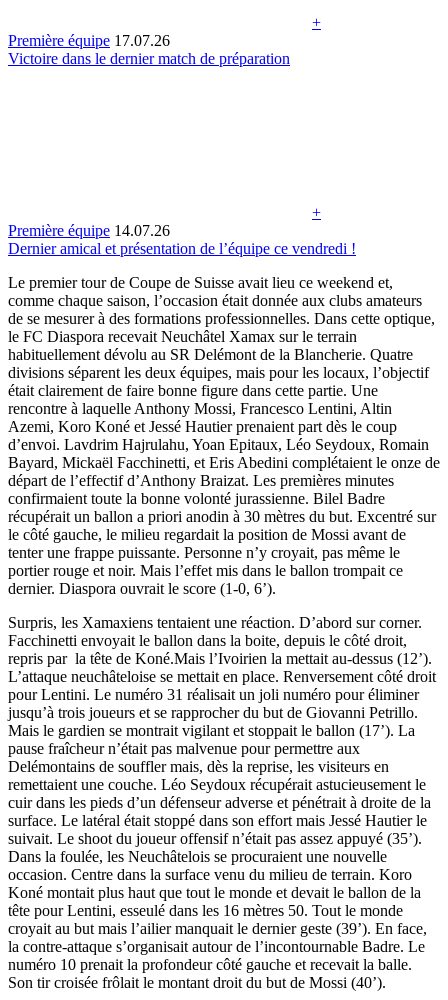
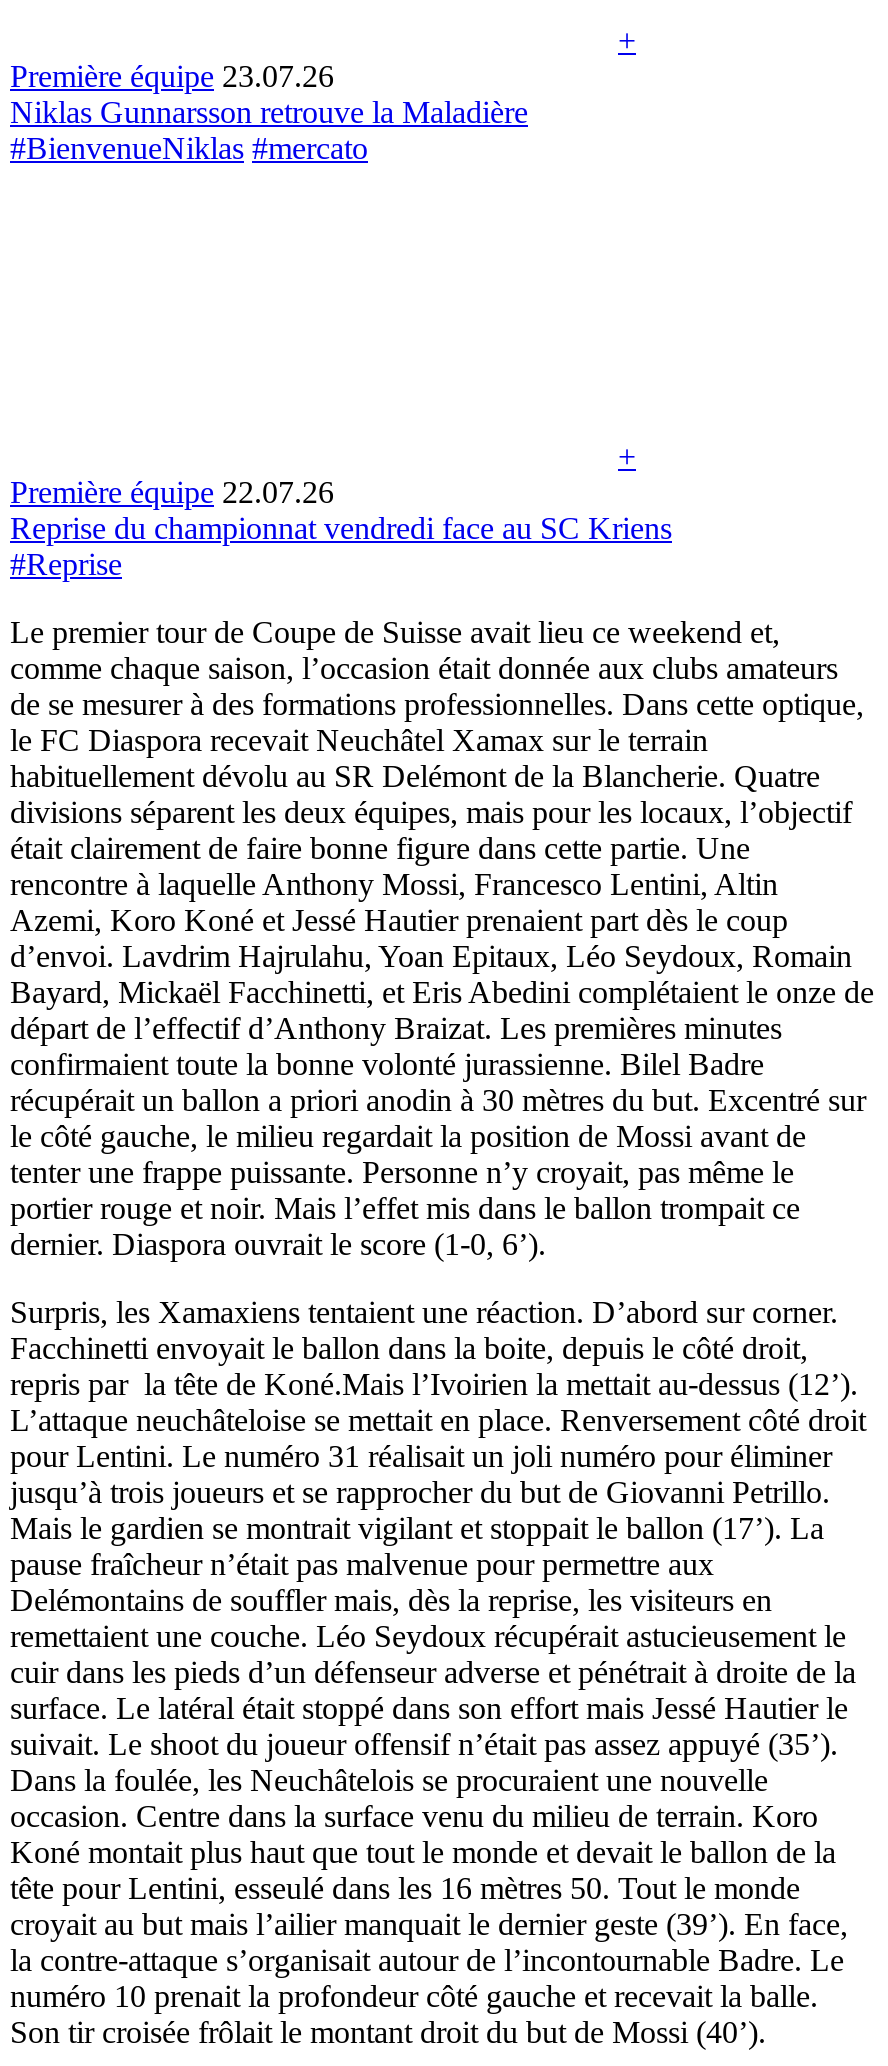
[8,32,290,67] Première équipe 17.07.26 | Victoire dans le dernier match de préparation -> [10,59,528,165] Première équipe 23.07.26 | Niklas Gunnarsson retrouve la Maladière | #BienvenueNiklas #mercato
[8,222,356,257] Première équipe 14.07.26 | Dernier amical et présentation de l’équipe ce vendredi ! -> [10,475,672,581] Première équipe 22.07.26 | Reprise du championnat vendredi face au SC Kriens | #Reprise

